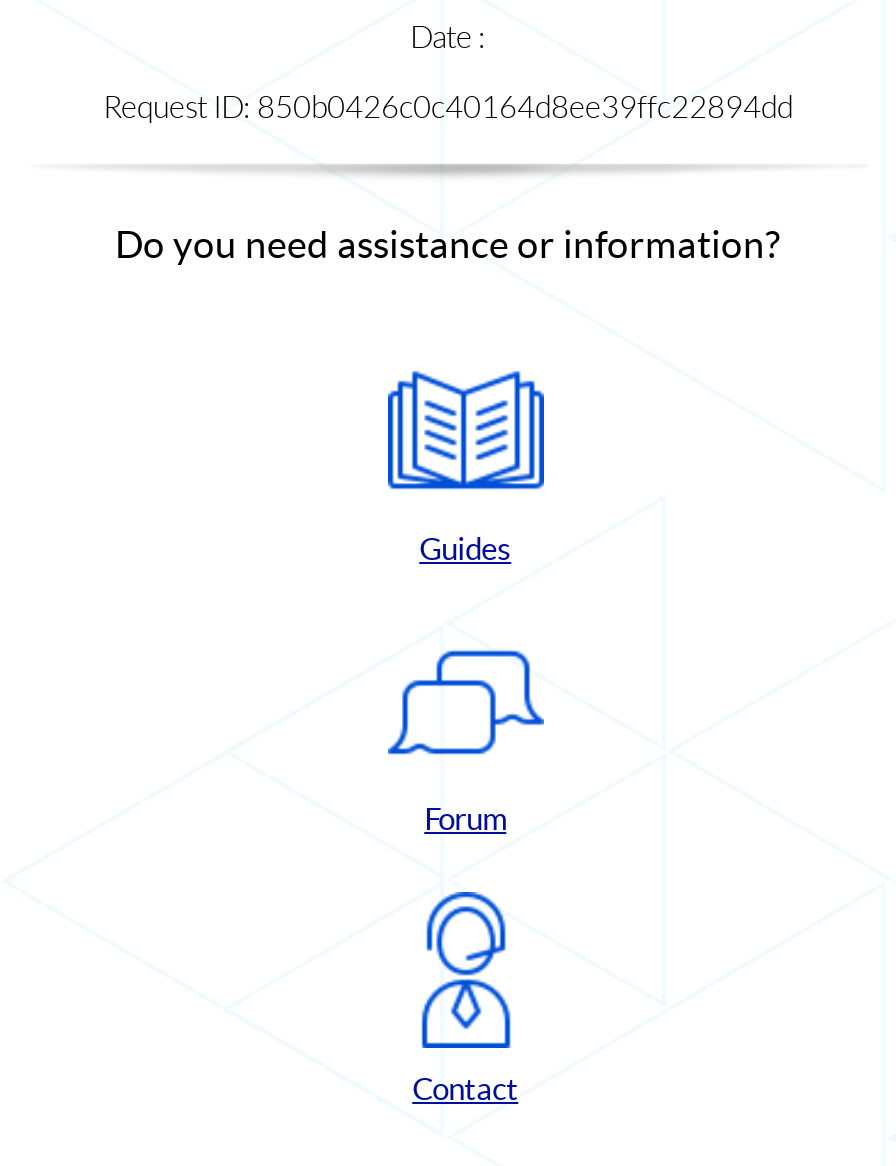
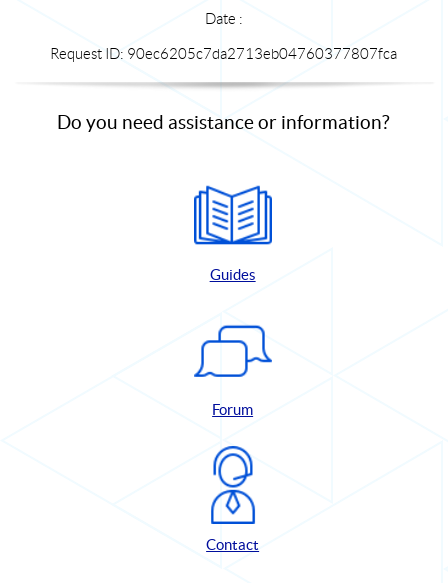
[103,90,793,124] Request ID: 850b0426c0c40164d8ee39ffc22894dd -> [50,45,397,62] Request ID: 90ec6205c7da2713eb04760377807fca

